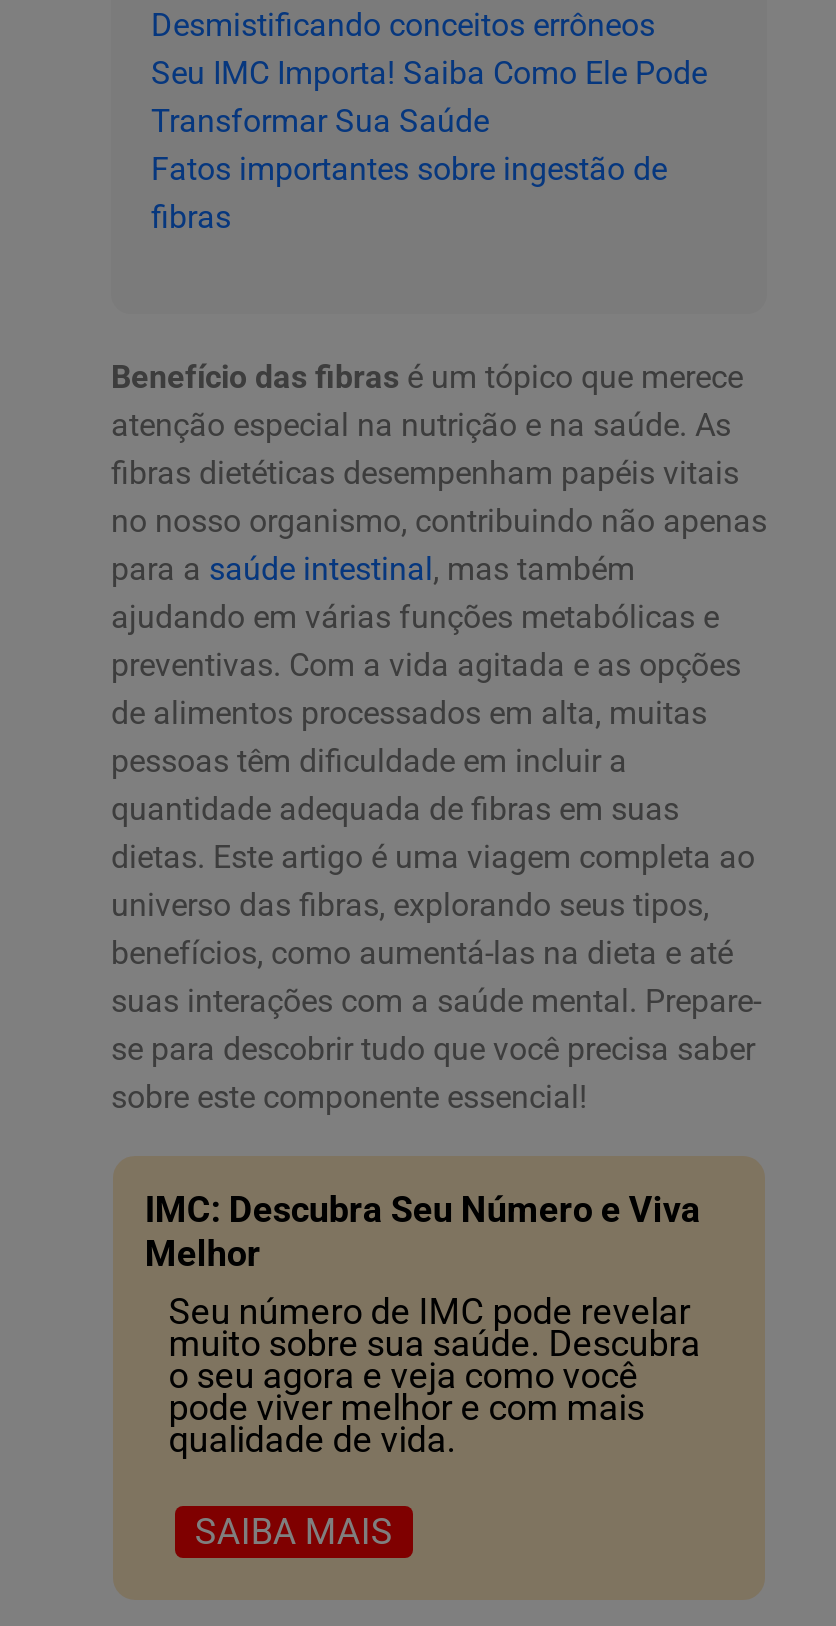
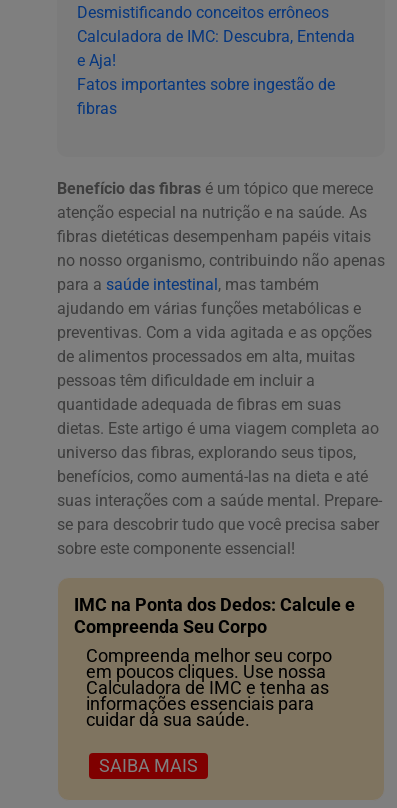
[151,53,707,139] Seu IMC Importa! Saiba Como Ele Pode | Transformar Sua Saúde -> [77,27,355,70] Calculadora de IMC: Descubra, Entenda | e Aja!
[145,1187,701,1459] IMC: Descubra Seu Número e Viva | Melhor | Seu número de IMC pode revelar | muito sobre sua saúde. Descubra | o seu agora e veja como você | pode viver melhor e com mais | qualidade de vida. -> [74,594,355,730] IMC na Ponta dos Dedos: Calcule e | Compreenda Seu Corpo | Compreenda melhor seu corpo | em poucos cliques. Use nossa | Calculadora de IMC e tenha as | informações essenciais para | cuidar da sua saúde.

